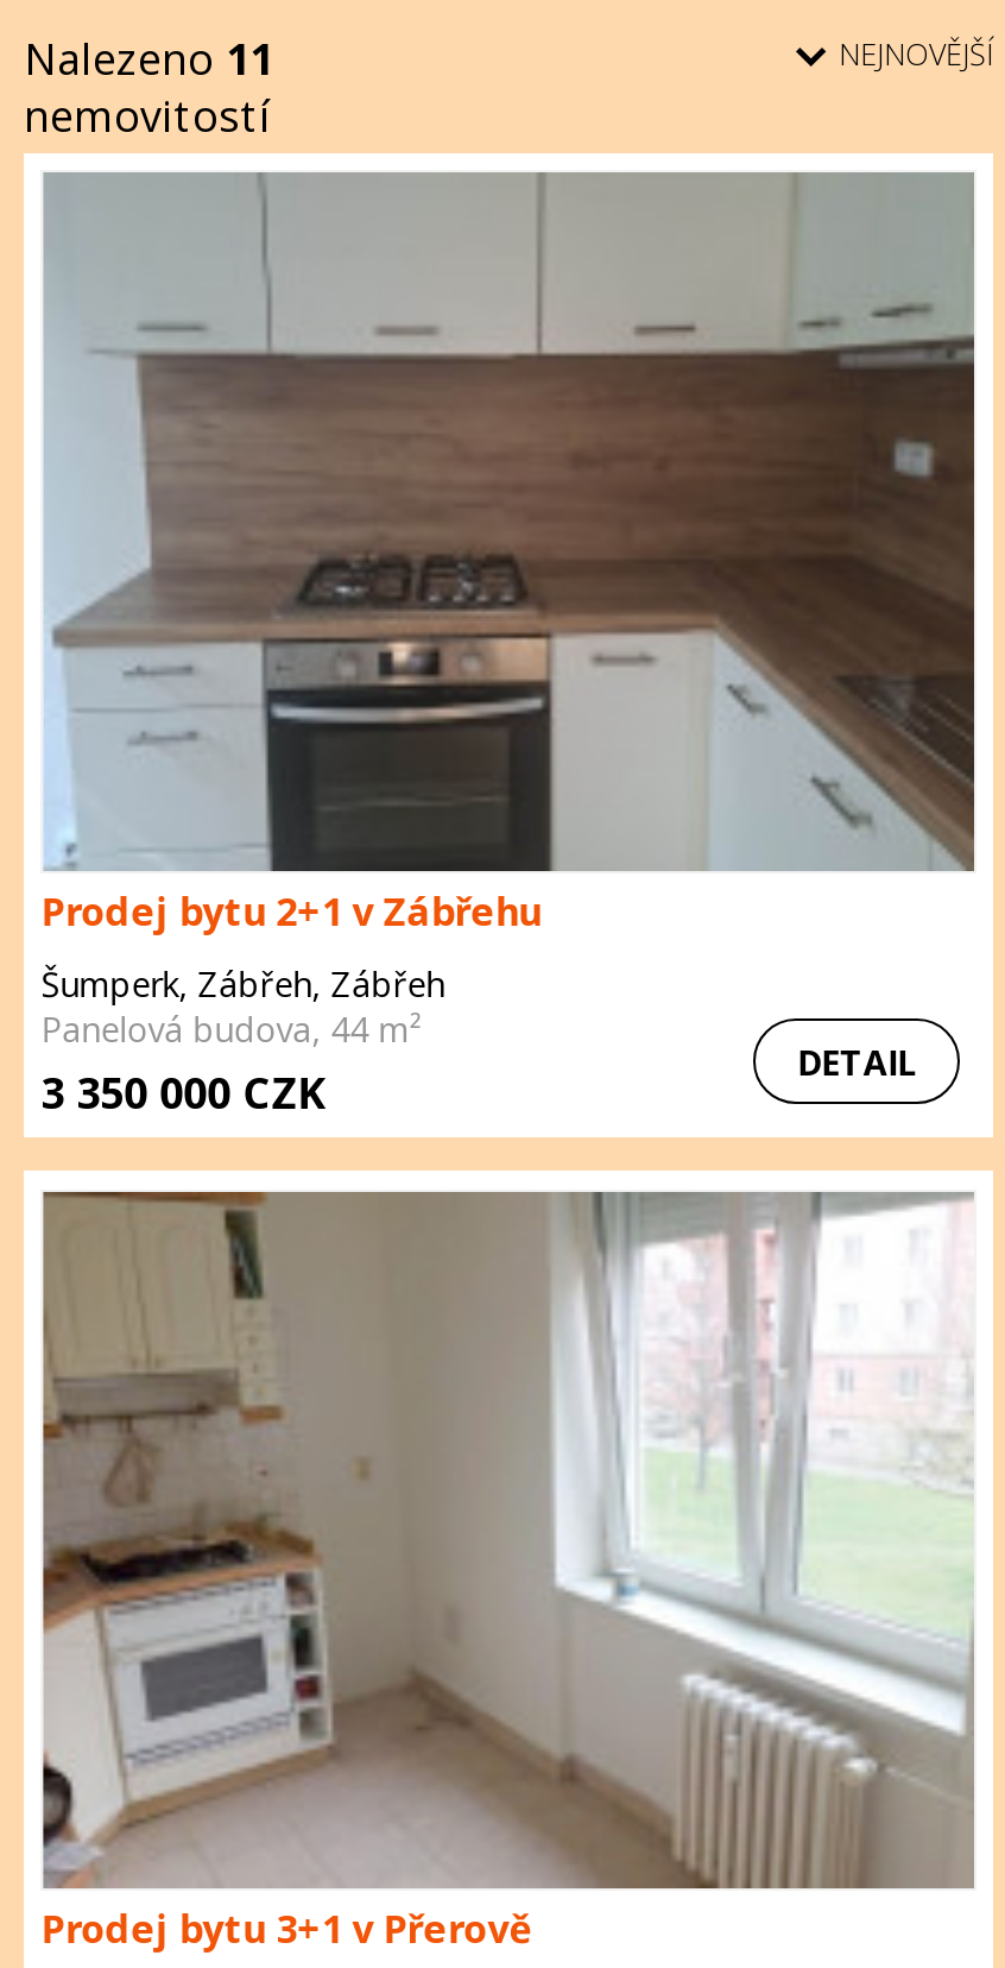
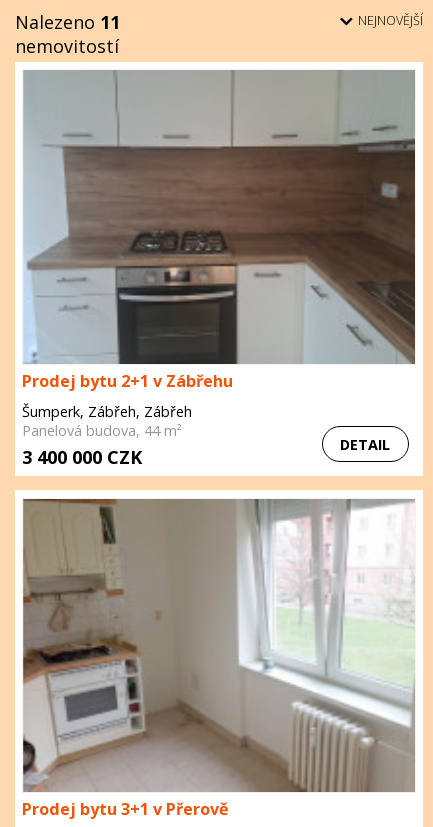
[41,1063,326,1120] 3 350 000 CZK -> [22,445,142,469] 3 400 000 CZK

